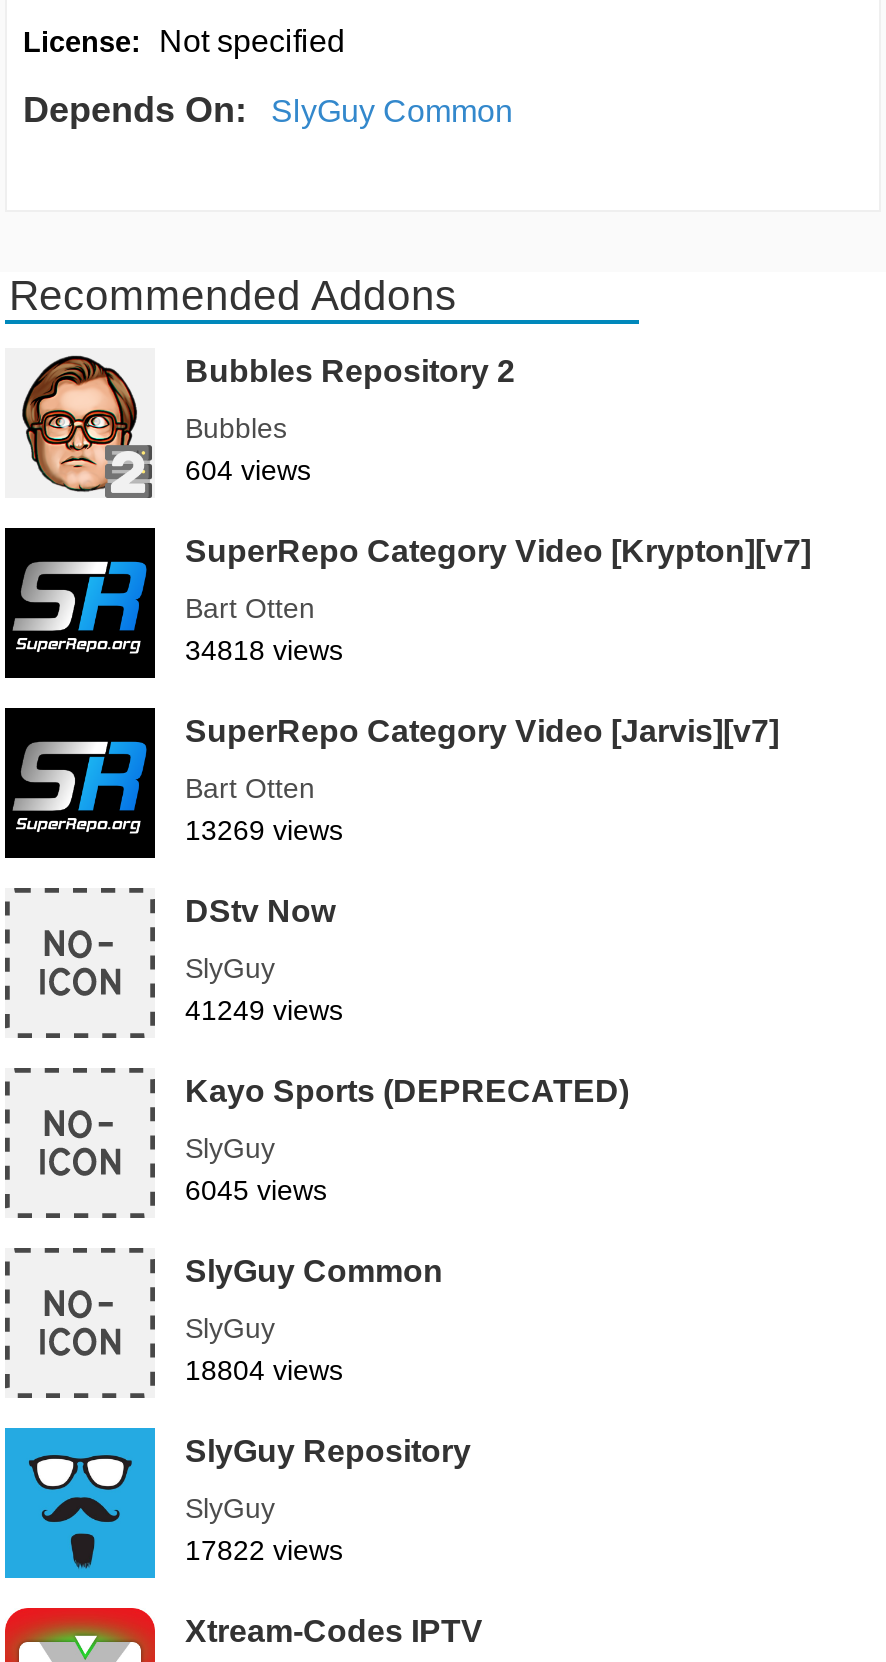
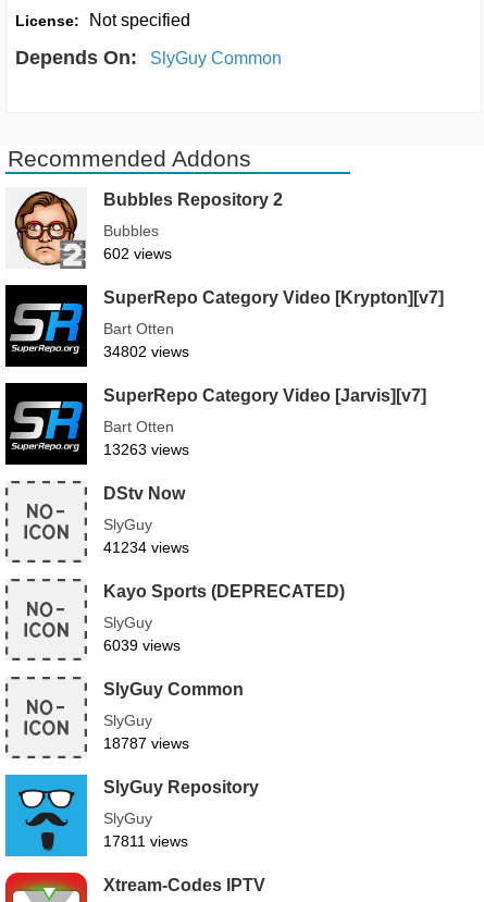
[185,453,311,485] 604 views -> [103,244,172,262] 602 views
[185,633,343,665] 34818 views -> [103,342,189,360] 34802 views
[185,813,343,845] 13269 views -> [103,440,189,458] 13263 views
[185,993,343,1025] 41249 views -> [103,538,189,555] 41234 views
[185,1173,327,1205] 6045 views -> [103,636,181,653] 6039 views
[185,1353,343,1385] 18804 views -> [103,734,189,751] 18787 views
[185,1533,343,1565] 17822 views -> [103,832,188,849] 17811 views

